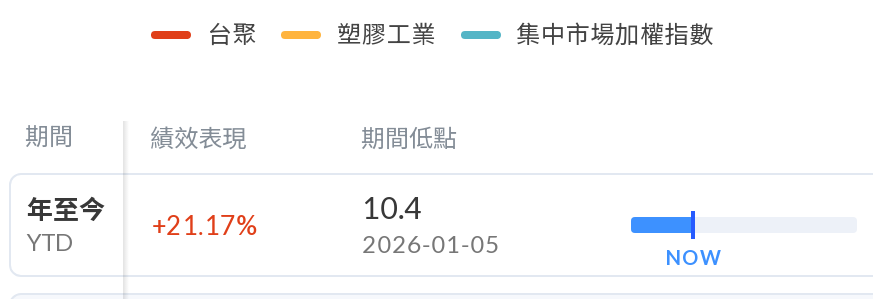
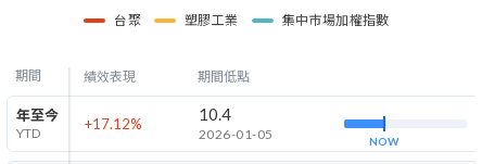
[27,192,258,240] 年至今 +21.17% -> [16,106,142,132] 年至今 +17.12%

